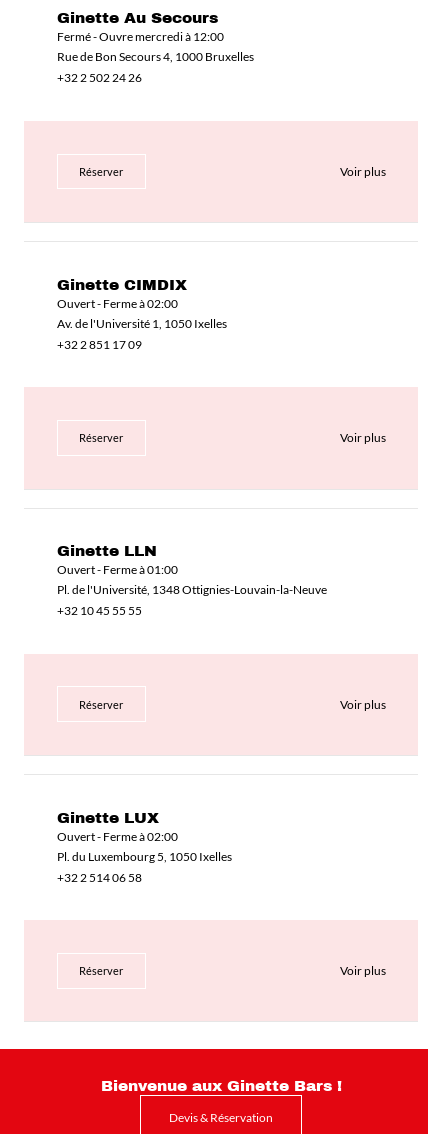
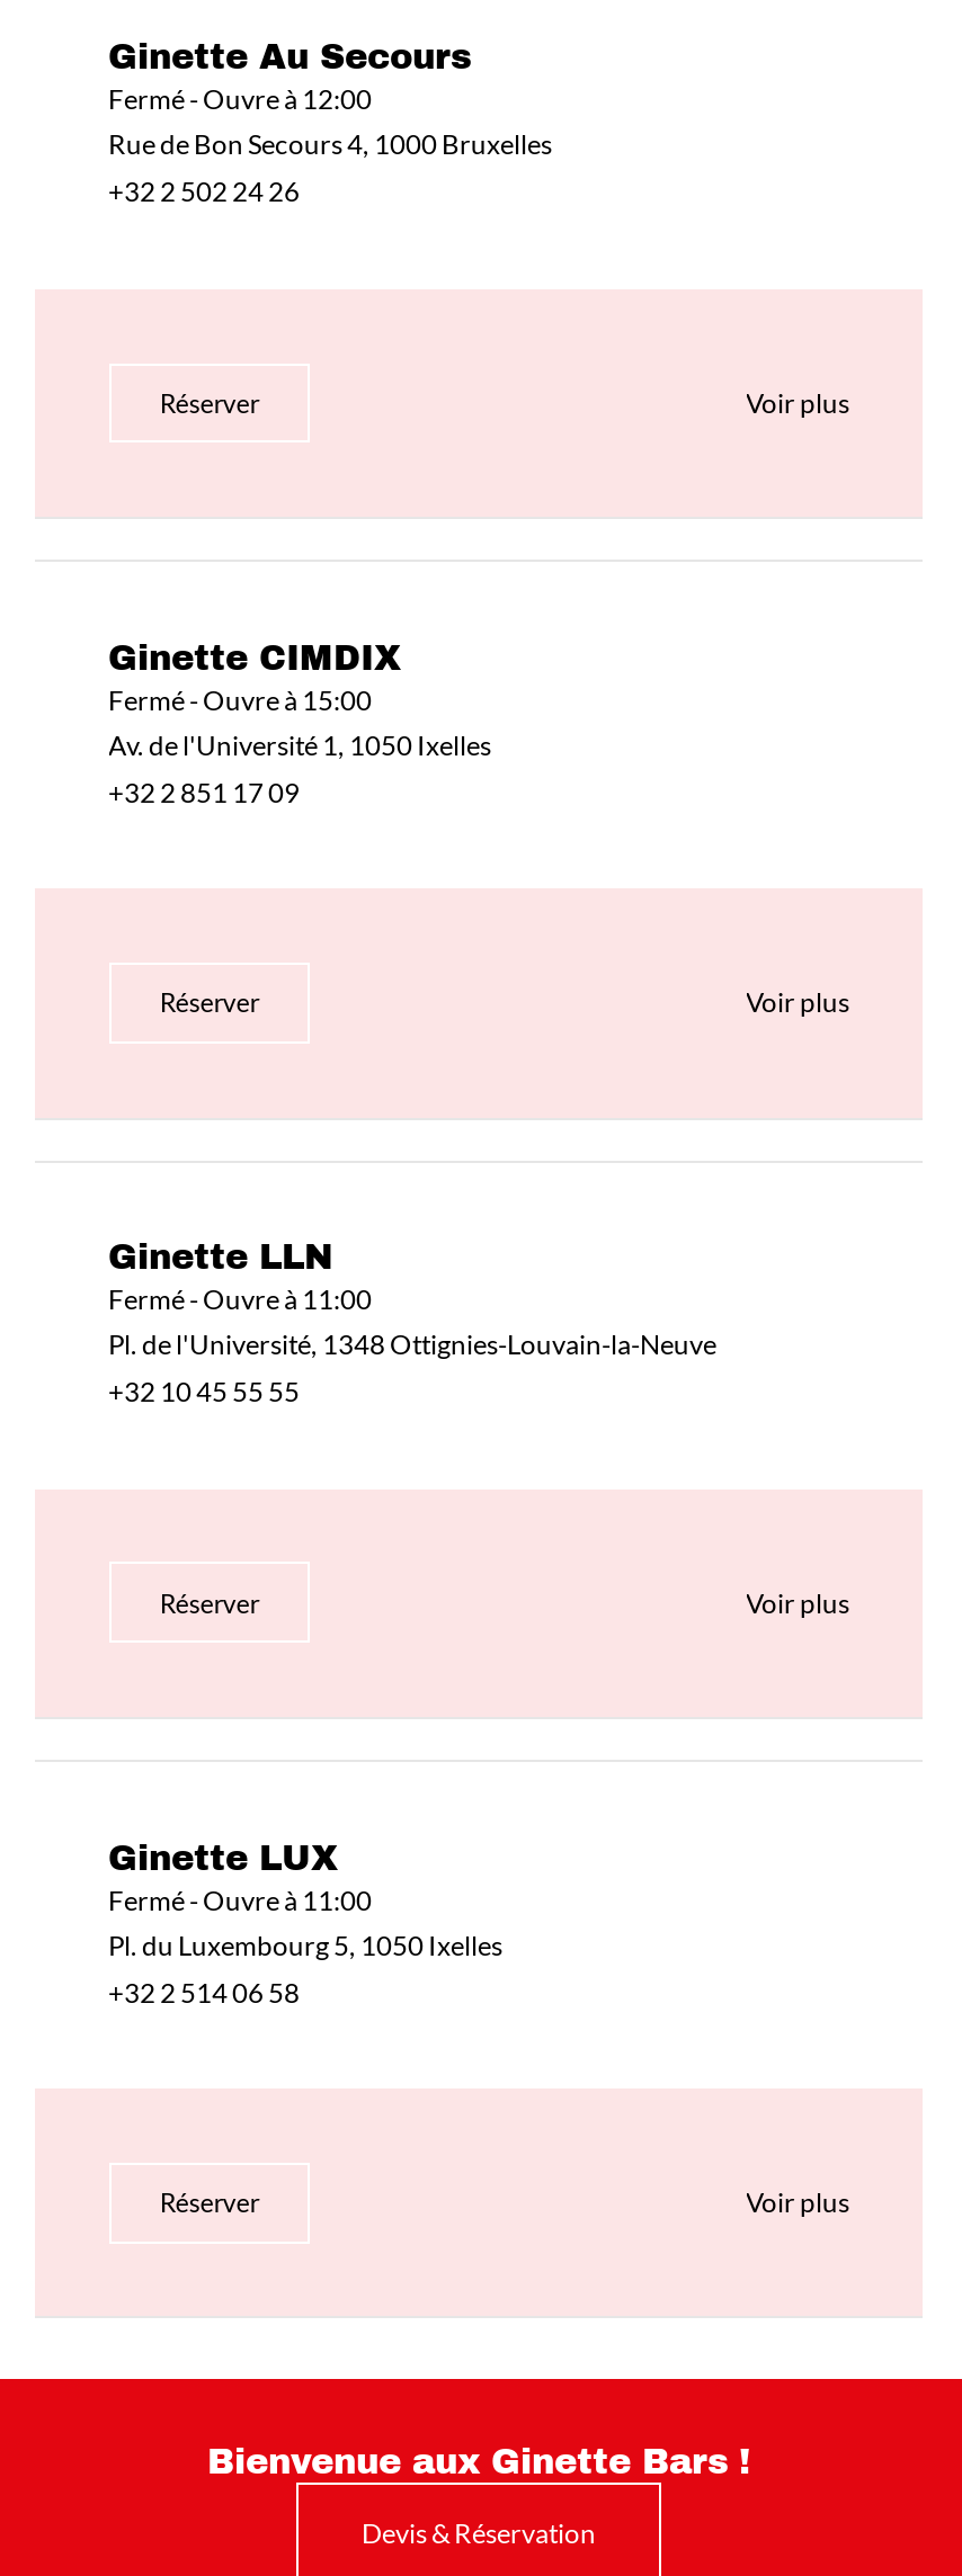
[56,29,223,44] Fermé- Ouvre mercredi à 12:00 -> [108,83,372,116] Fermé- Ouvre à 12:00
[56,296,177,311] Ouvert- Ferme à 02:00 -> [108,683,372,717] Fermé- Ouvre à 15:00
[56,562,177,577] Ouvert- Ferme à 01:00 -> [108,1283,372,1316] Fermé- Ouvre à 11:00
[56,829,177,844] Ouvert- Ferme à 02:00 -> [108,1883,372,1916] Fermé- Ouvre à 11:00

